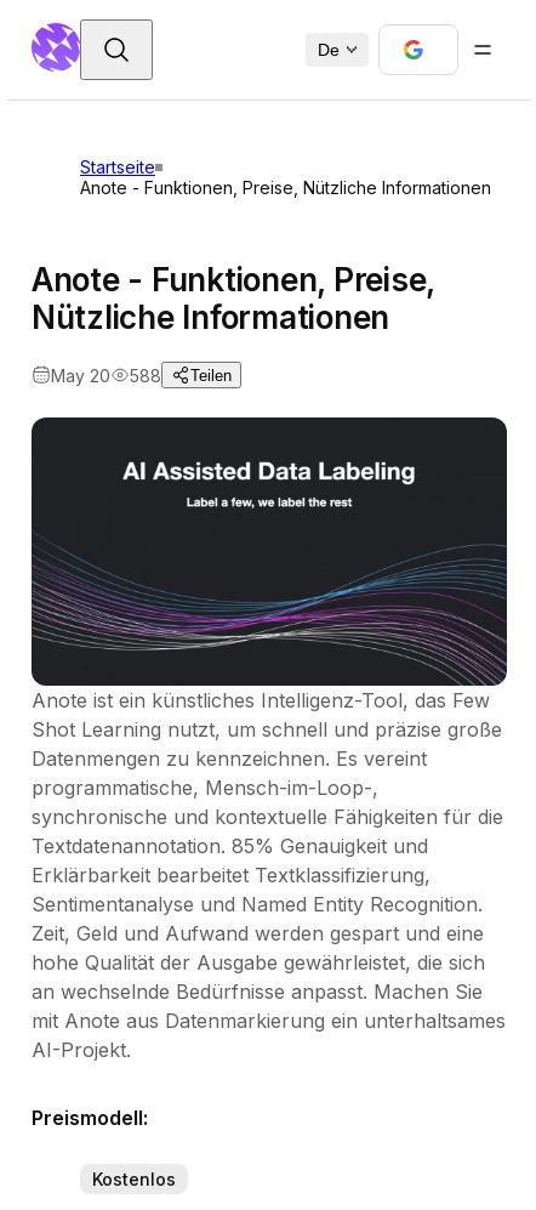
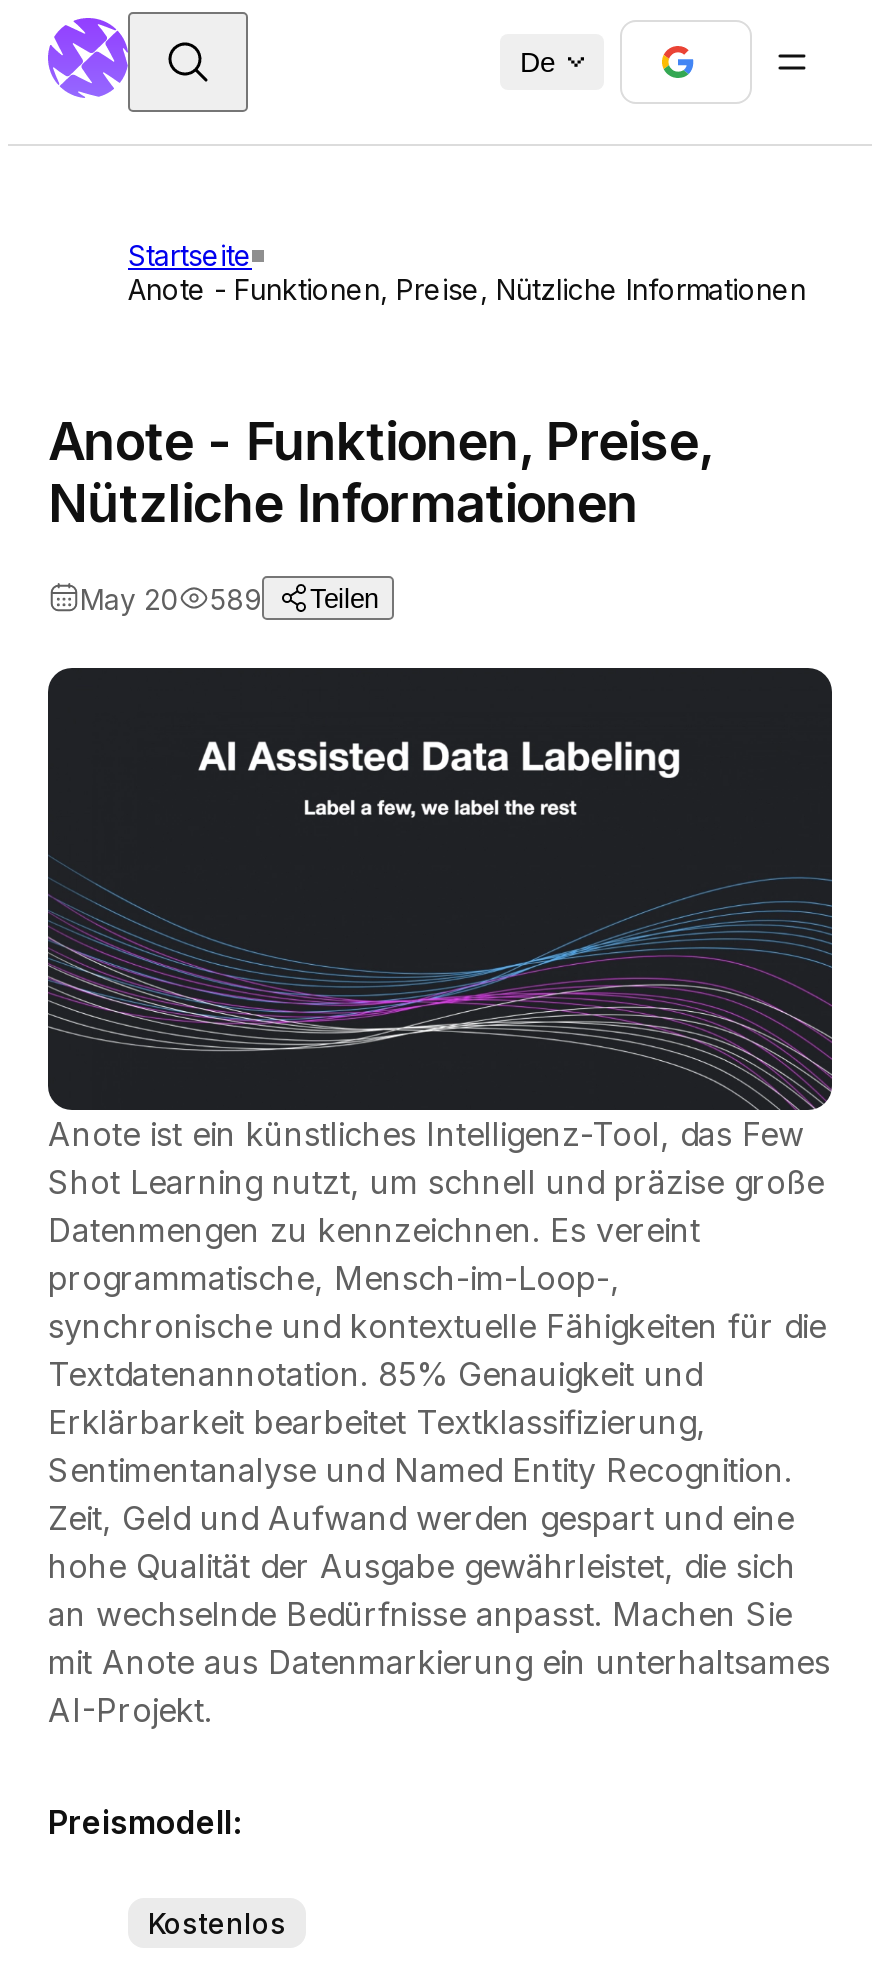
[51,365,232,386] May 20 588 Teilen -> [80,581,378,615] May 20 589 Teilen

